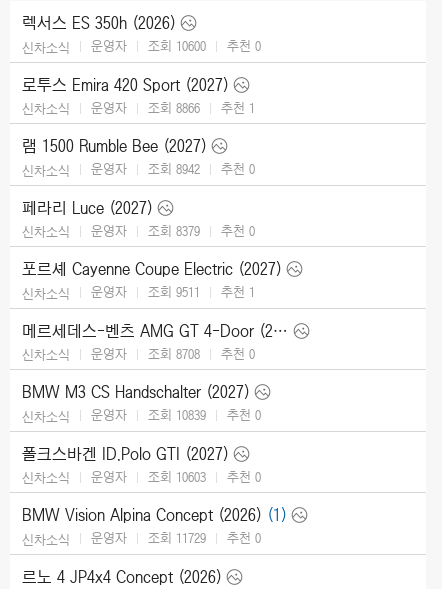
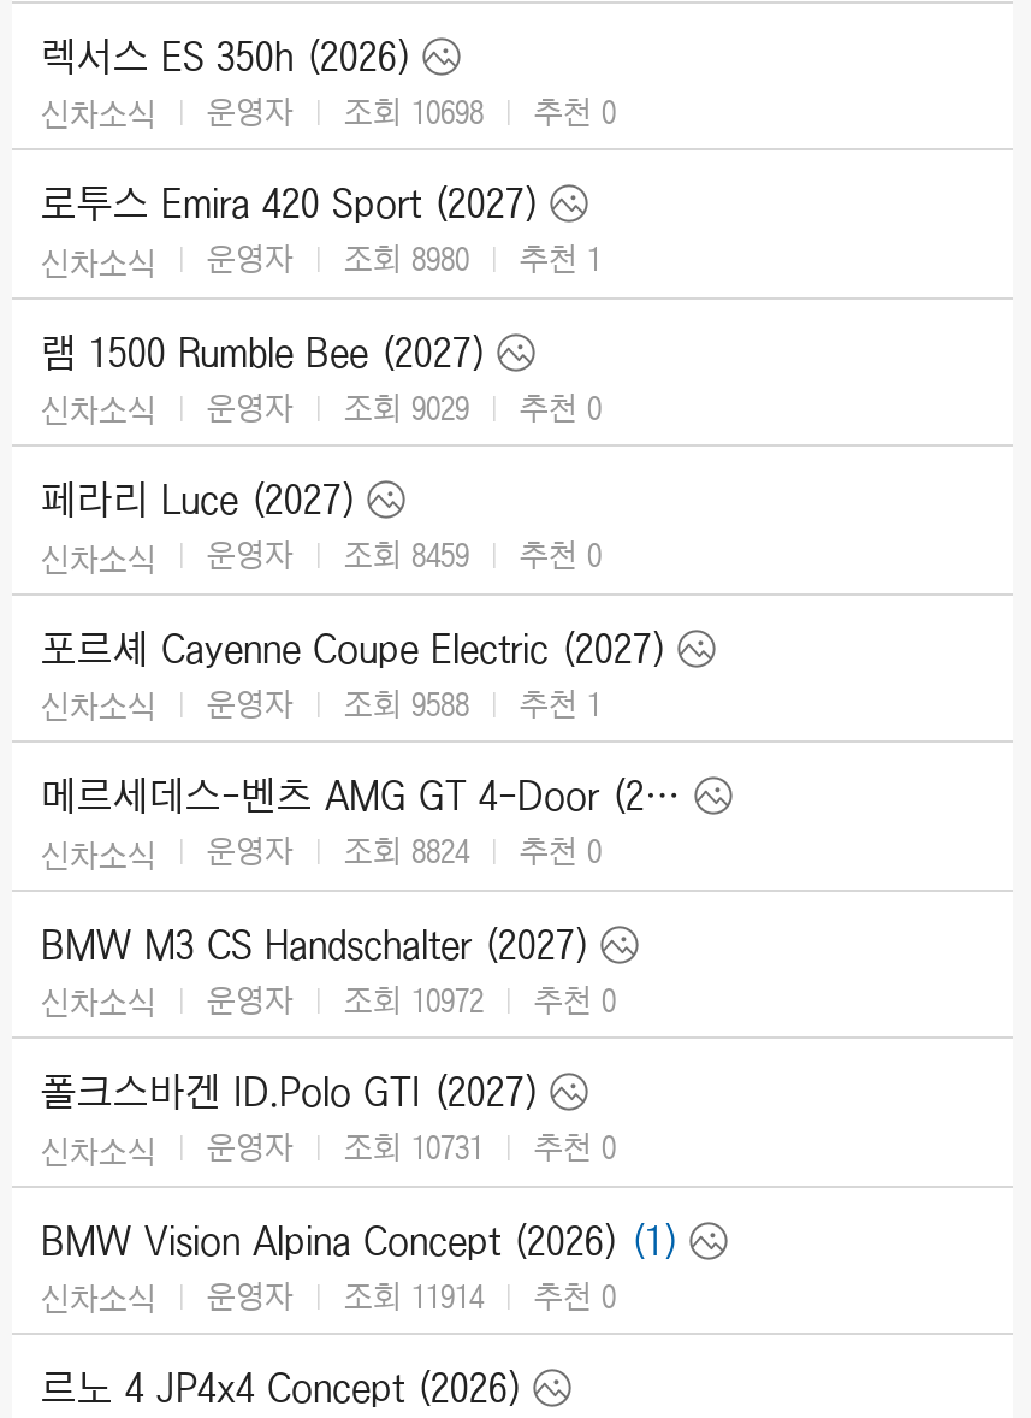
[22,37,261,56] 신차소식 운영자 조회 10600 추천 0 -> [41,90,616,135] 신차소식 운영자 조회 10698 추천 0
[22,99,255,117] 신차소식 운영자 조회 8866 추천 1 -> [41,238,602,283] 신차소식 운영자 조회 8980 추천 1
[22,160,255,179] 신차소식 운영자 조회 8942 추천 0 -> [41,386,602,430] 신차소식 운영자 조회 9029 추천 0
[22,222,255,240] 신차소식 운영자 조회 8379 추천 0 -> [41,534,602,579] 신차소식 운영자 조회 8459 추천 0
[22,283,255,302] 신차소식 운영자 조회 9511 추천 1 -> [41,682,602,727] 신차소식 운영자 조회 9588 추천 1
[22,345,255,363] 신차소식 운영자 조회 8708 추천 0 -> [41,830,602,875] 신차소식 운영자 조회 8824 추천 0
[22,406,261,425] 신차소식 운영자 조회 10839 추천 0 -> [41,978,616,1023] 신차소식 운영자 조회 10972 추천 0
[22,468,261,486] 신차소식 운영자 조회 10603 추천 0 -> [41,1126,616,1171] 신차소식 운영자 조회 10731 추천 0
[22,529,261,548] 신차소식 운영자 조회 11729 추천 0 -> [41,1274,616,1319] 신차소식 운영자 조회 11914 추천 0

